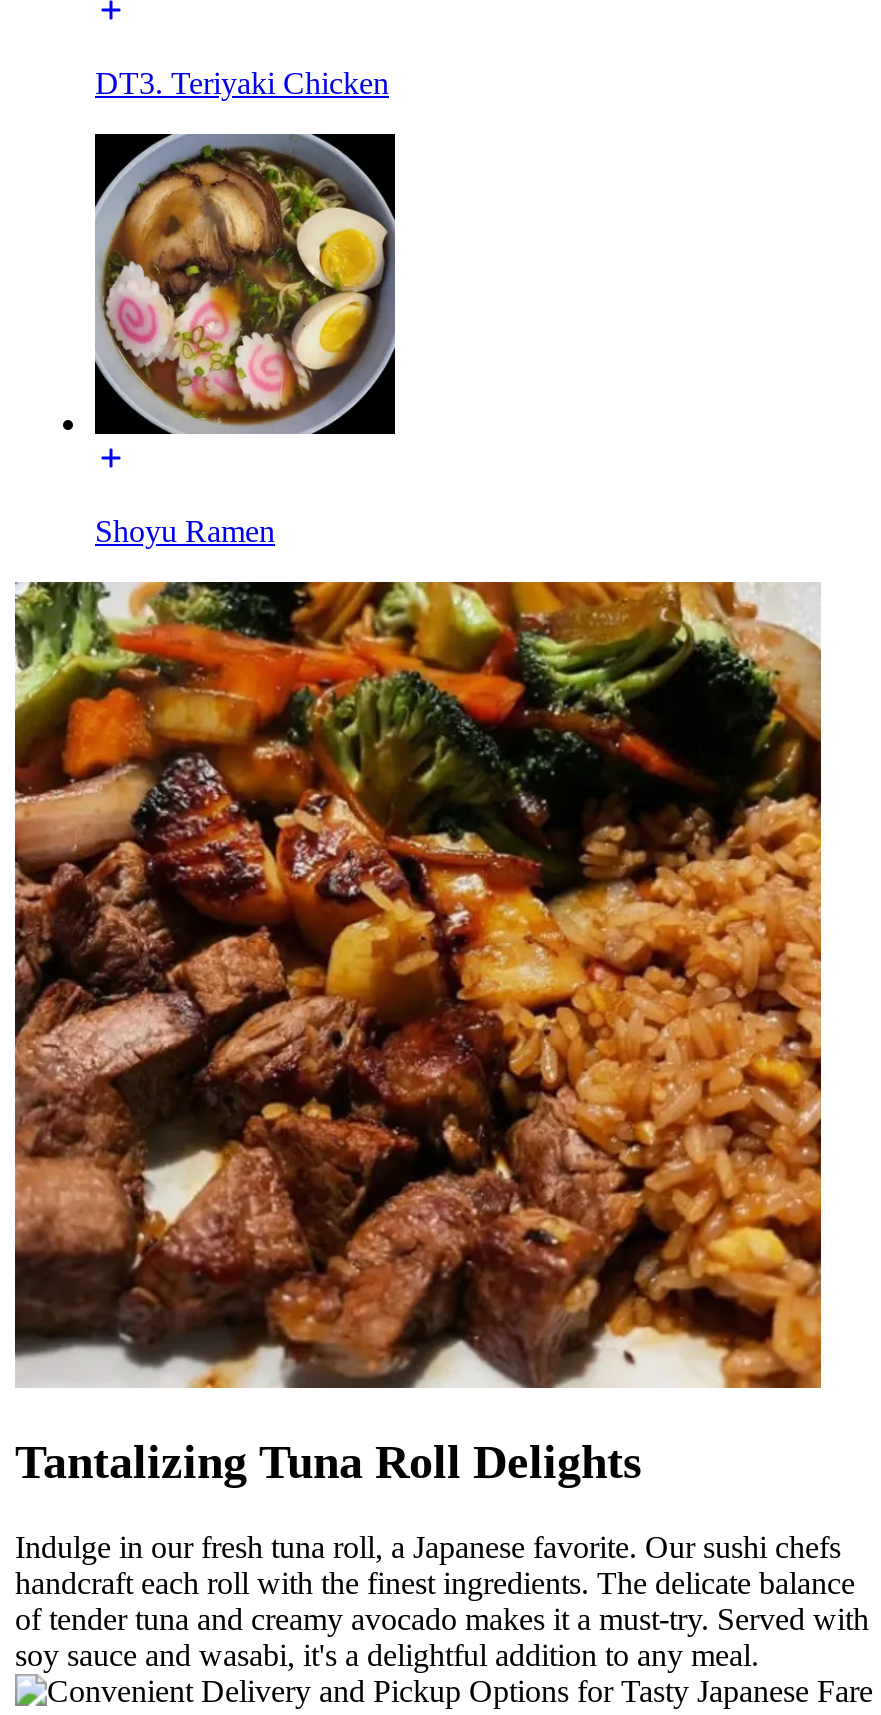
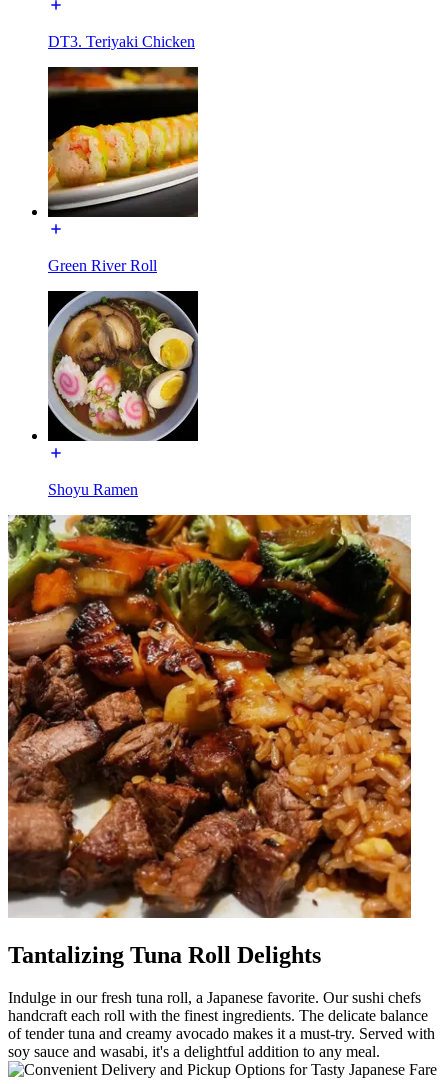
none -> [47,66,199,274] [image] | Green River Roll

